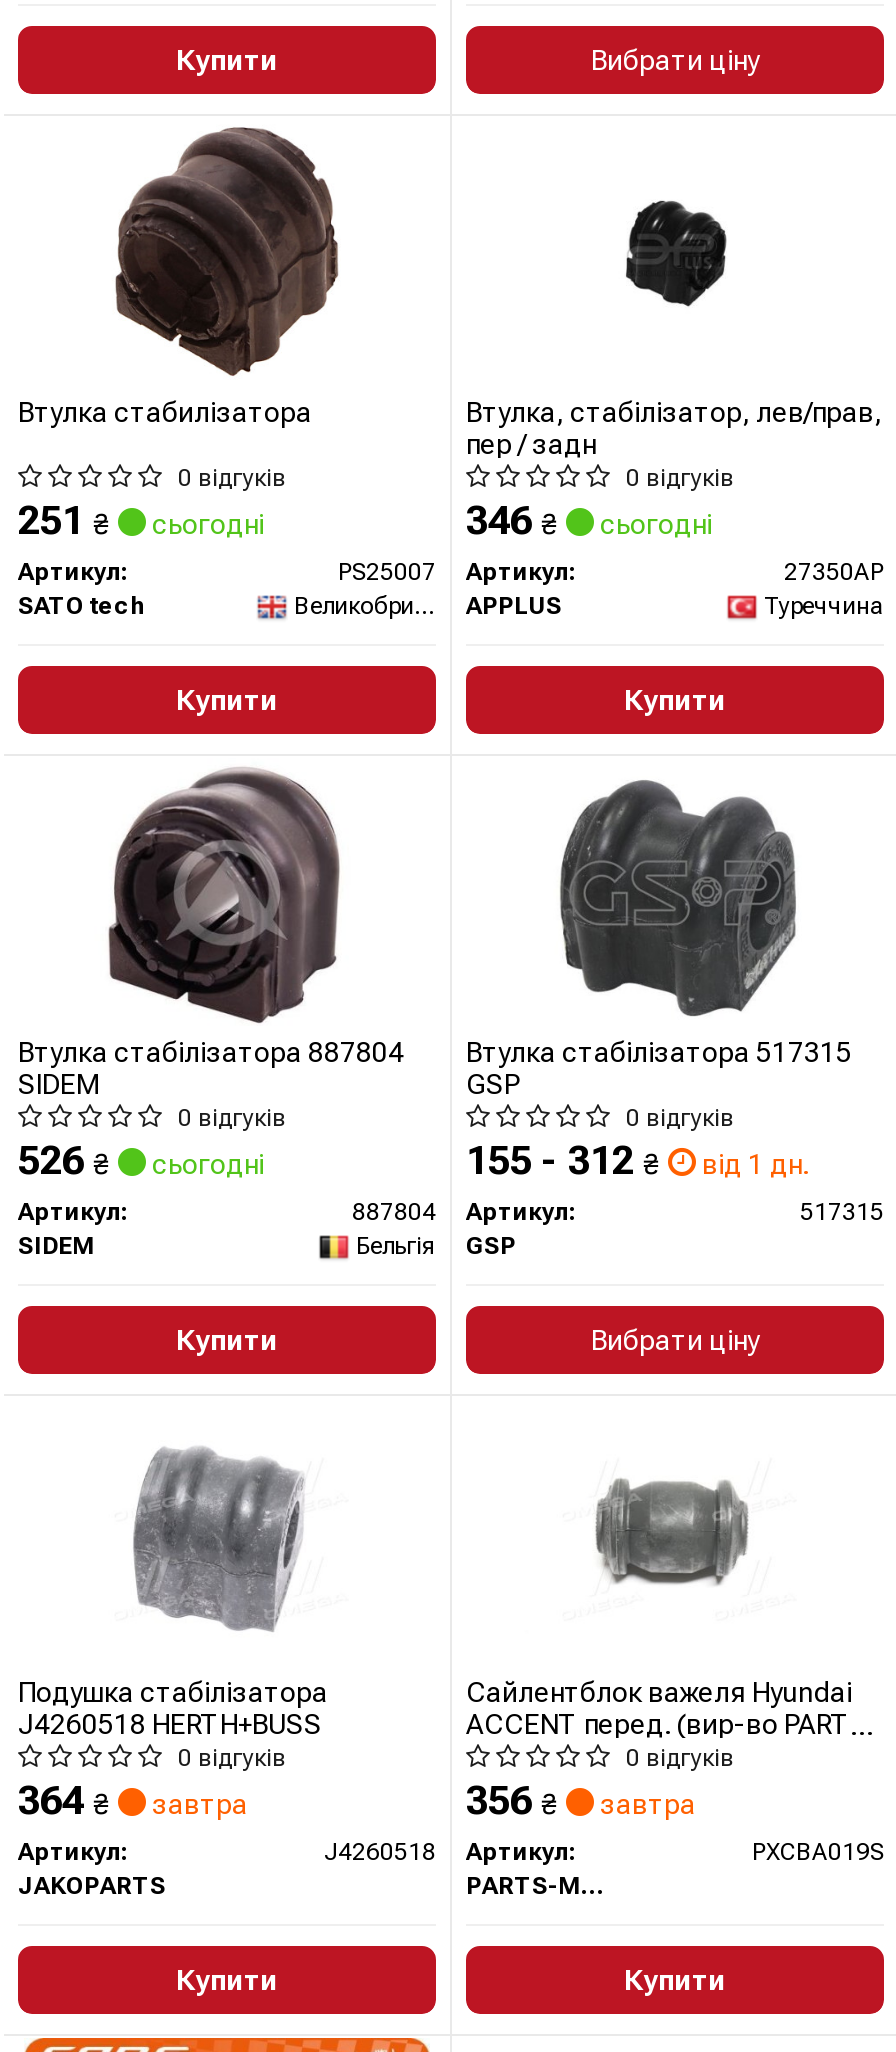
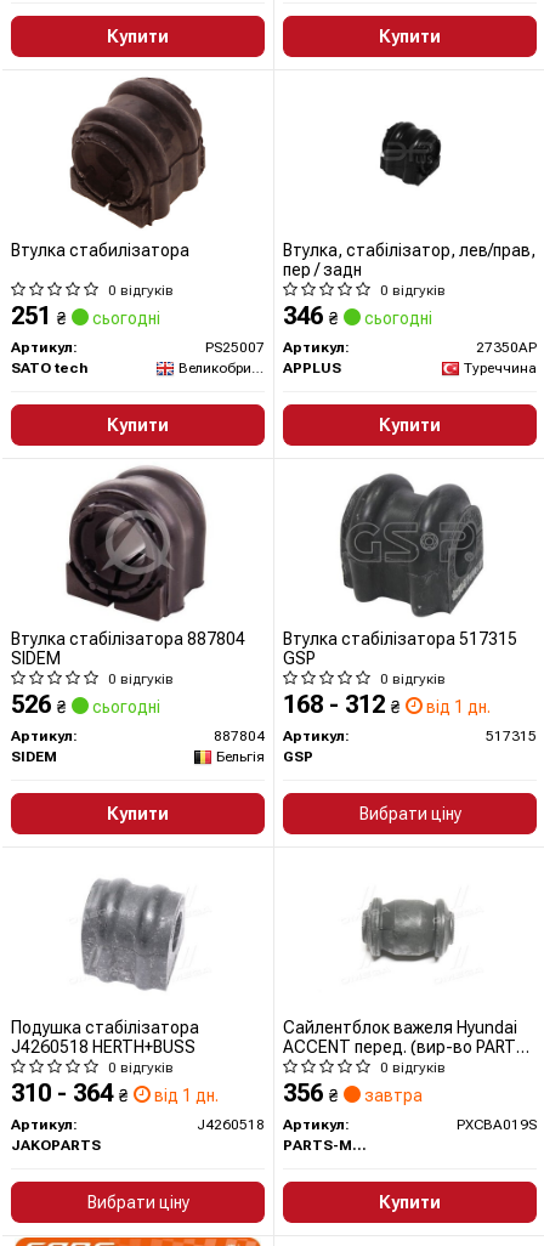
[591,45,759,77] Вибрати ціну -> [379,27,441,47] Купити
[466,1137,808,1185] 155 - 312 ₴ від 1 дн. -> [283,690,491,719] 168 - 312 ₴ від 1 дн.
[18,1777,248,1825] 364 ₴ | завтра -> [11,1079,219,1108] 310 - 364 ₴ | від 1 дн.
[176,1965,278,1997] Купити -> [87,1193,189,1212] Вибрати ціну

